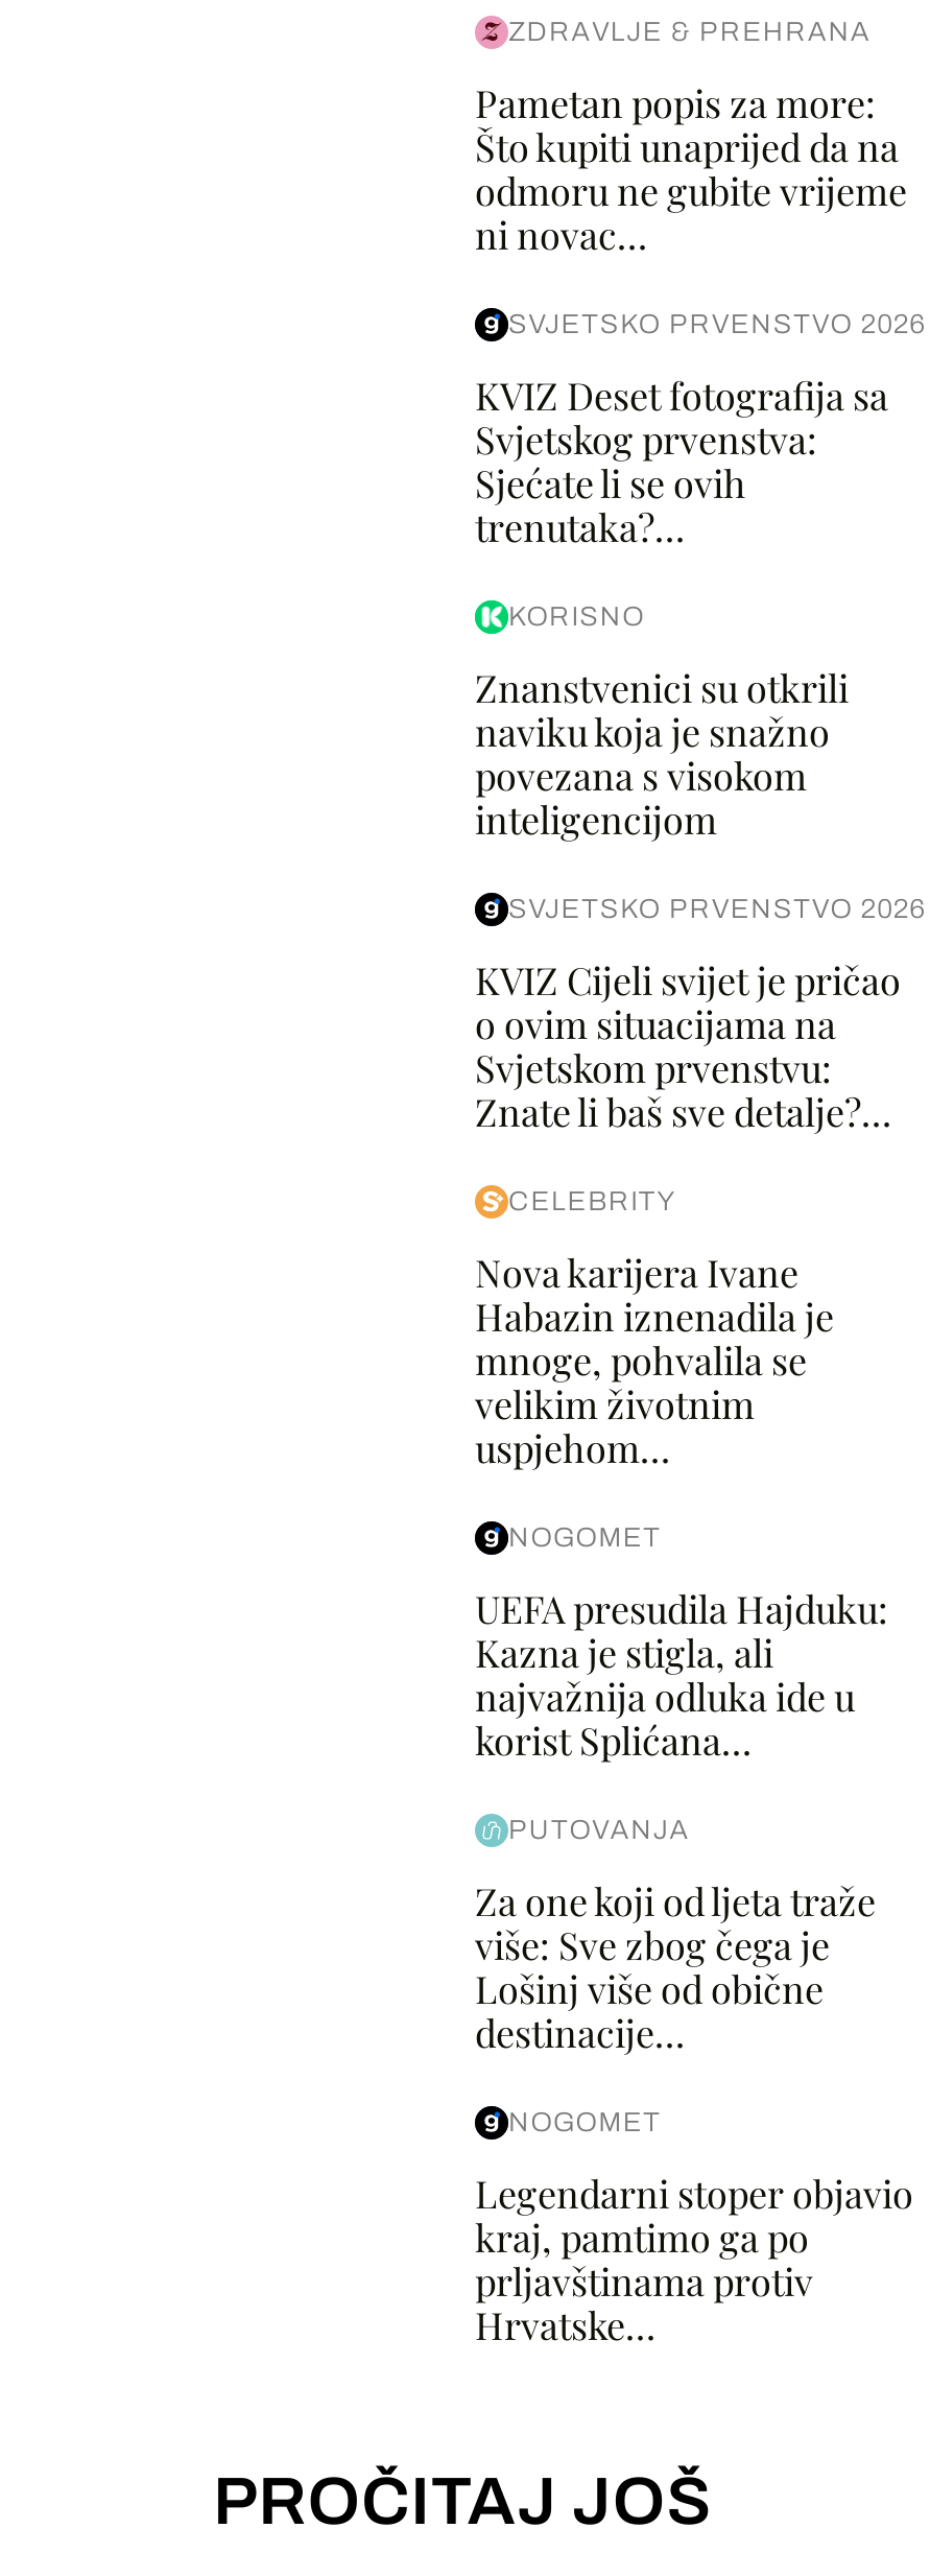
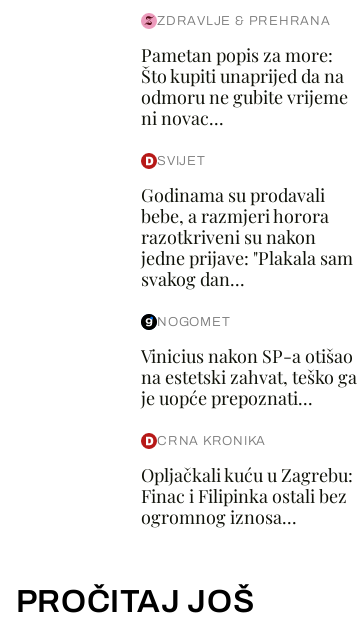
[475,310,926,1473] SVJETSKO PRVENSTVO 2026 | KVIZ Deset fotografija sa | Svjetskog prvenstva: | Sjećate li se ovih | trenutaka?... | KORISNO | Znanstvenici su otkrili | naviku koja je snažno | povezana s visokom | inteligencijom | SVJETSKO PRVENSTVO 2026 | KVIZ Cijeli svijet je pričao | o ovim situacijama na | Svjetskom prvenstvu: | Znate li baš sve detalje?... | CELEBRITY | Nova karijera Ivane | Habazin iznenadila je | mnoge, pohvalila se | velikim životnim | uspjehom... -> [141,154,353,291] SVIJET | Godinama su prodavali | bebe, a razmjeri horora | razotkriveni su nakon | jedne prijave: "Plakala sam | svakog dan...
[475,1584,913,2350] UEFA presudila Hajduku: | Kazna je stigla, ali | najvažnija odluka ide u | korist Splićana... | PUTOVANJA | Za one koji od ljeta traže | više: Sve zbog čega je | Lošinj više od obične | destinacije... | NOGOMET | Legendarni stoper objavio | kraj, pamtimo ga po | prljavštinama protiv | Hrvatske... -> [141,344,357,529] Vinicius nakon SP-a otišao | na estetski zahvat, teško ga | je uopće prepoznati... | CRNA KRONIKA | Opljačkali kuću u Zagrebu: | Finac i Filipinka ostali bez | ogromnog iznosa...

